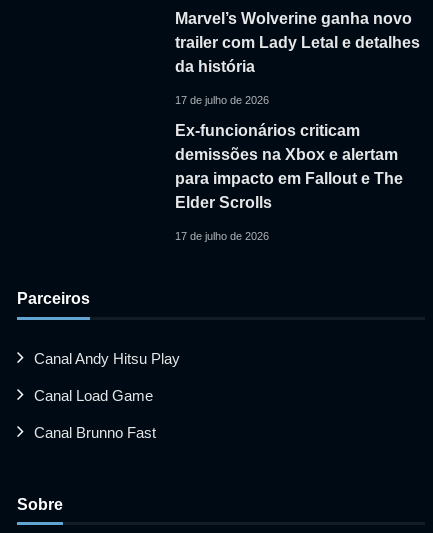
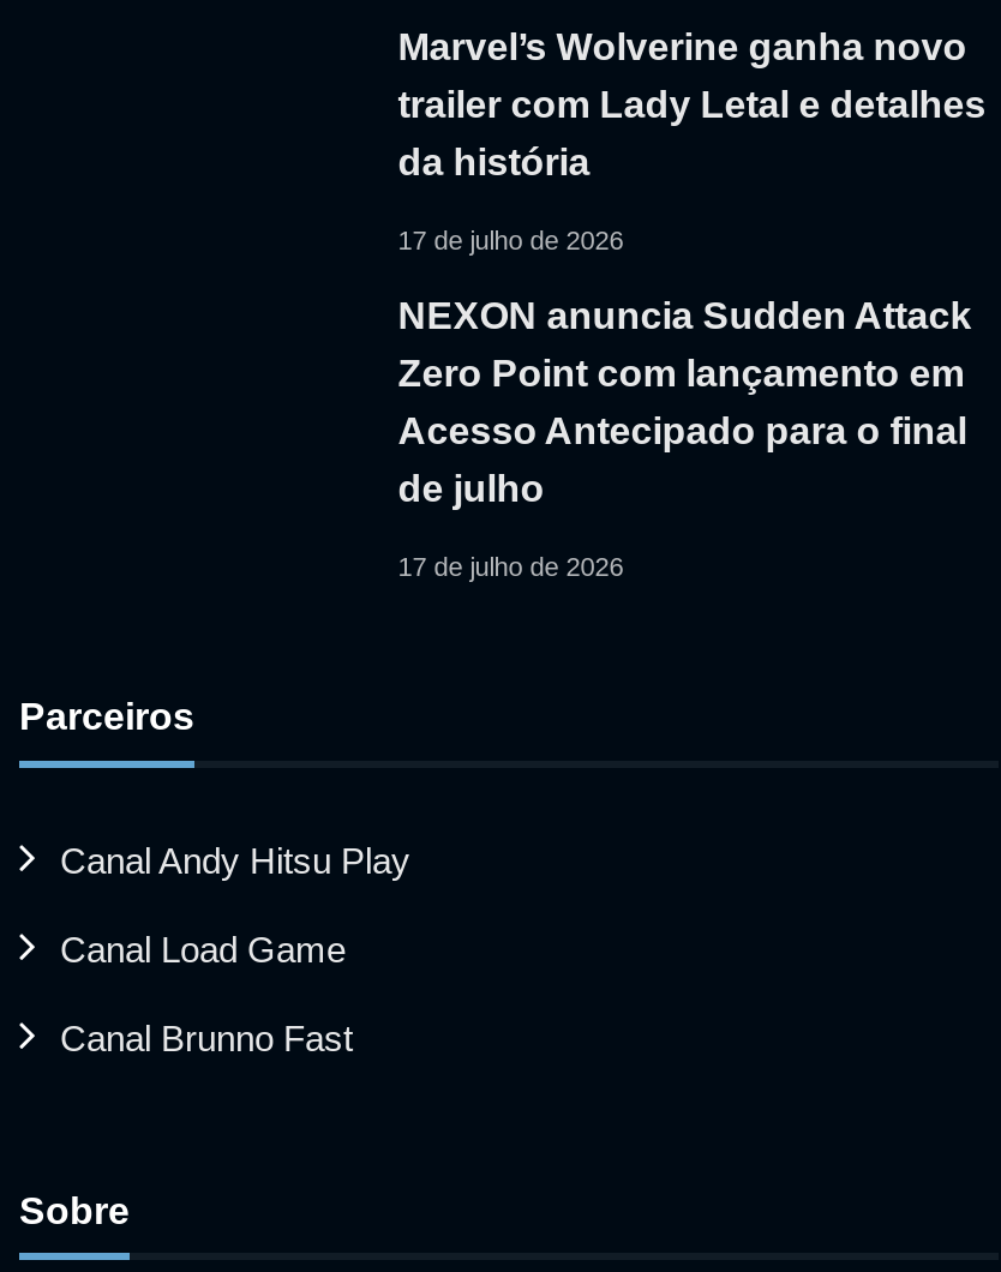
[175,122,403,211] Ex-funcionários criticam | demissões na Xbox e alertam | para impacto em Fallout e The | Elder Scrolls -> [398,294,972,508] NEXON anuncia Sudden Attack | Zero Point com lançamento em | Acesso Antecipado para o final | de julho

